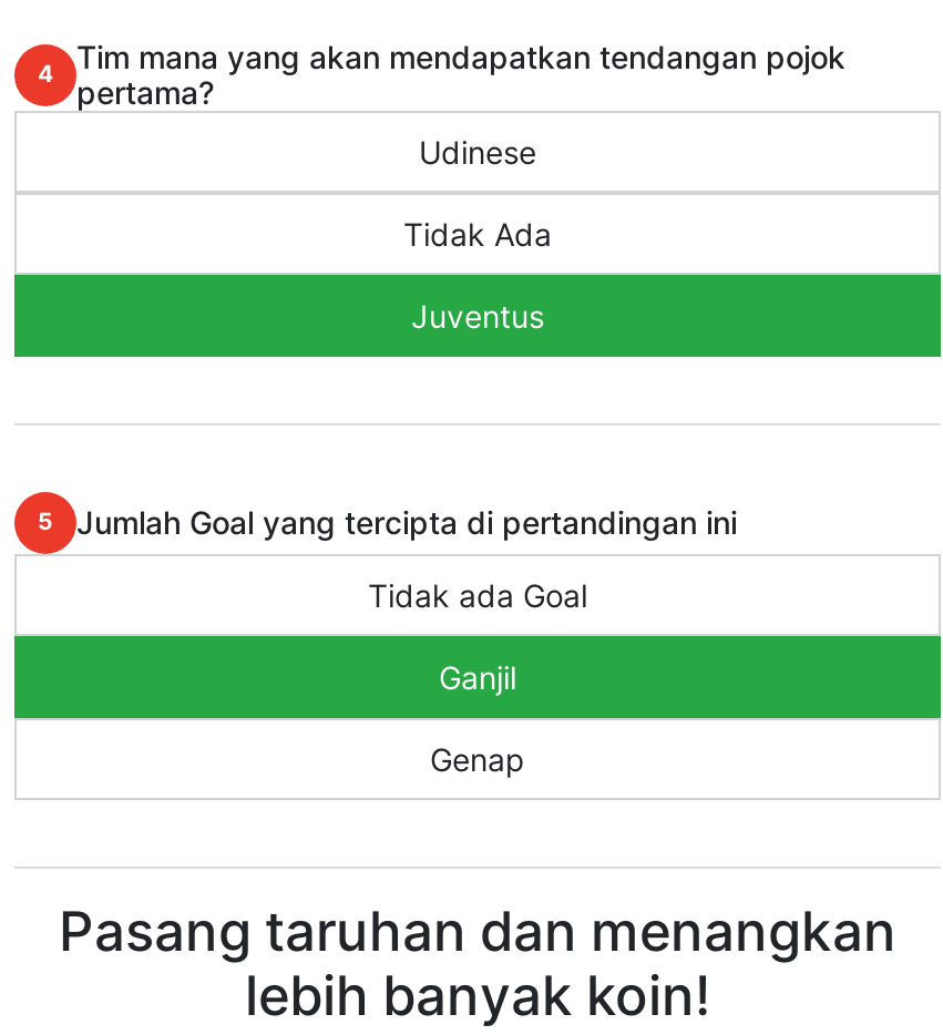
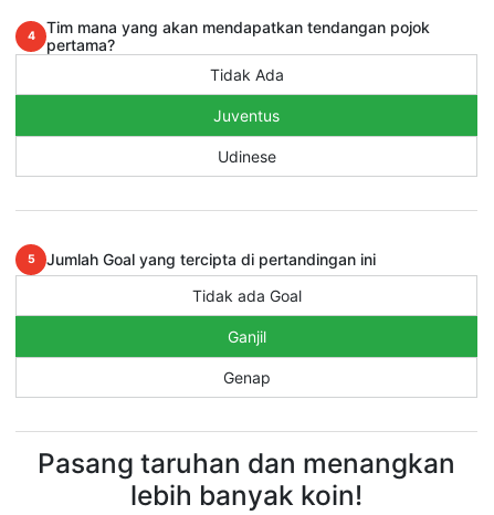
moved [419,132,536,170] -> [217,146,276,165]: Udinese
moved [403,214,552,334] -> [209,65,283,124]: Tidak Ada | Juventus

